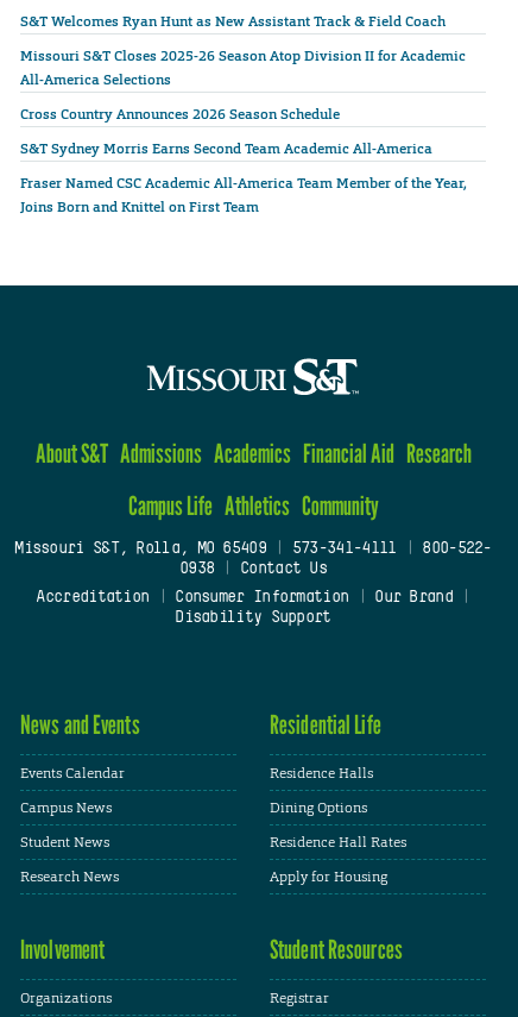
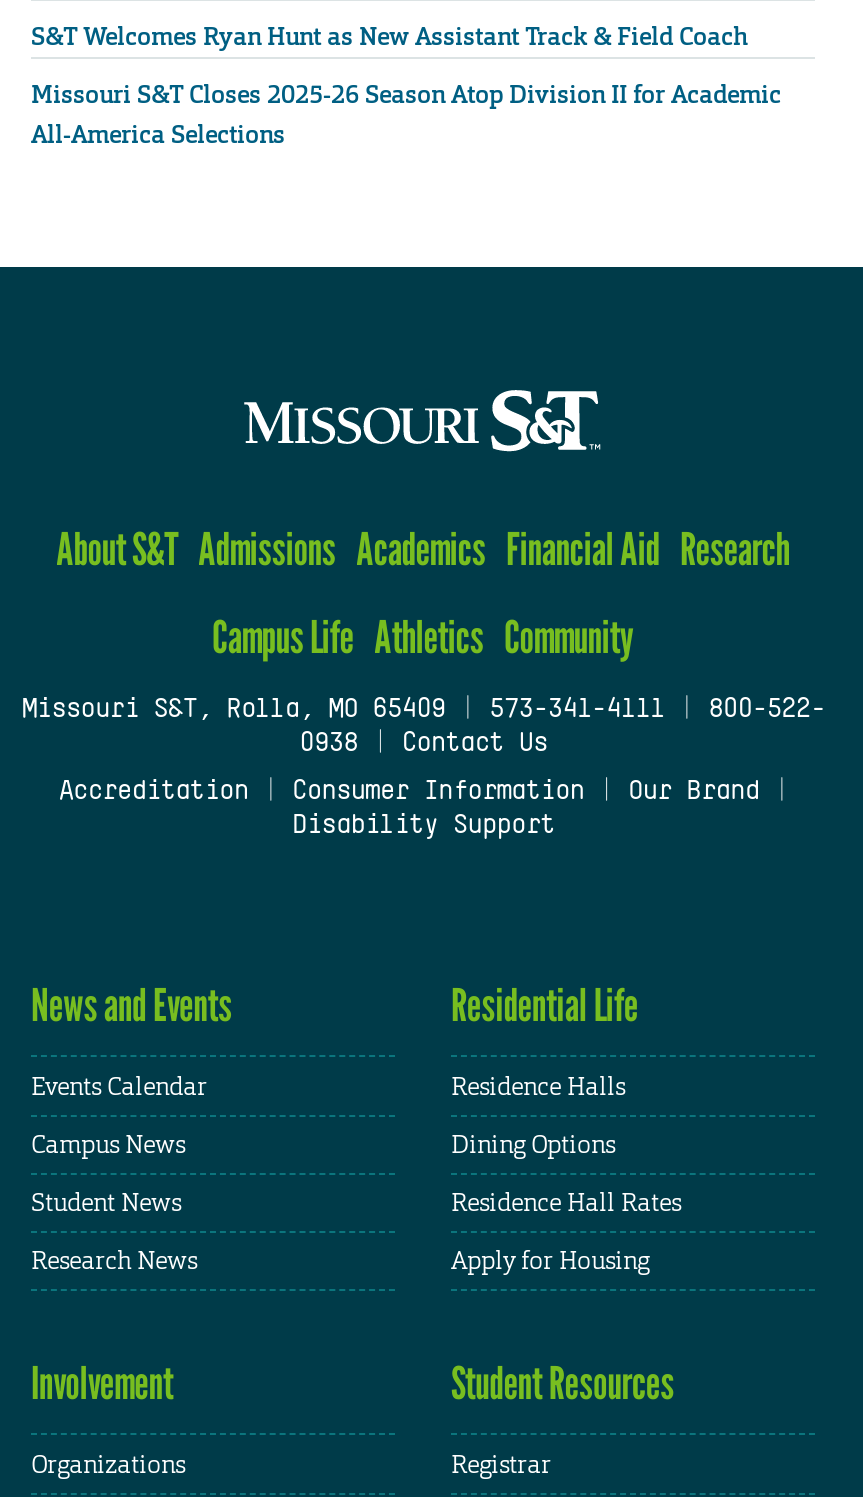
[20,104,467,216] Cross Country Announces 2026 Season Schedule | S&T Sydney Morris Earns Second Team Academic All-America | Fraser Named CSC Academic All-America Team Member of the Year, | Joins Born and Knittel on First Team -> none

